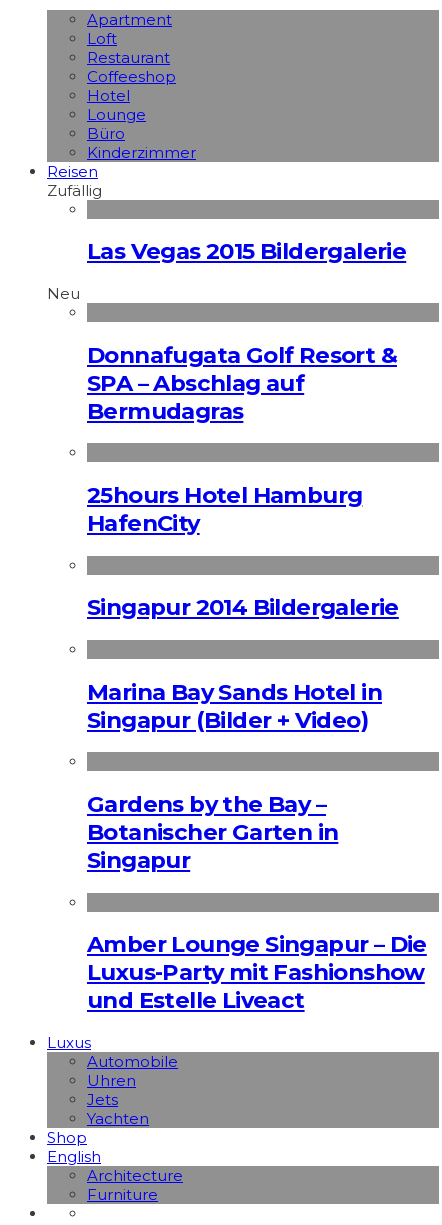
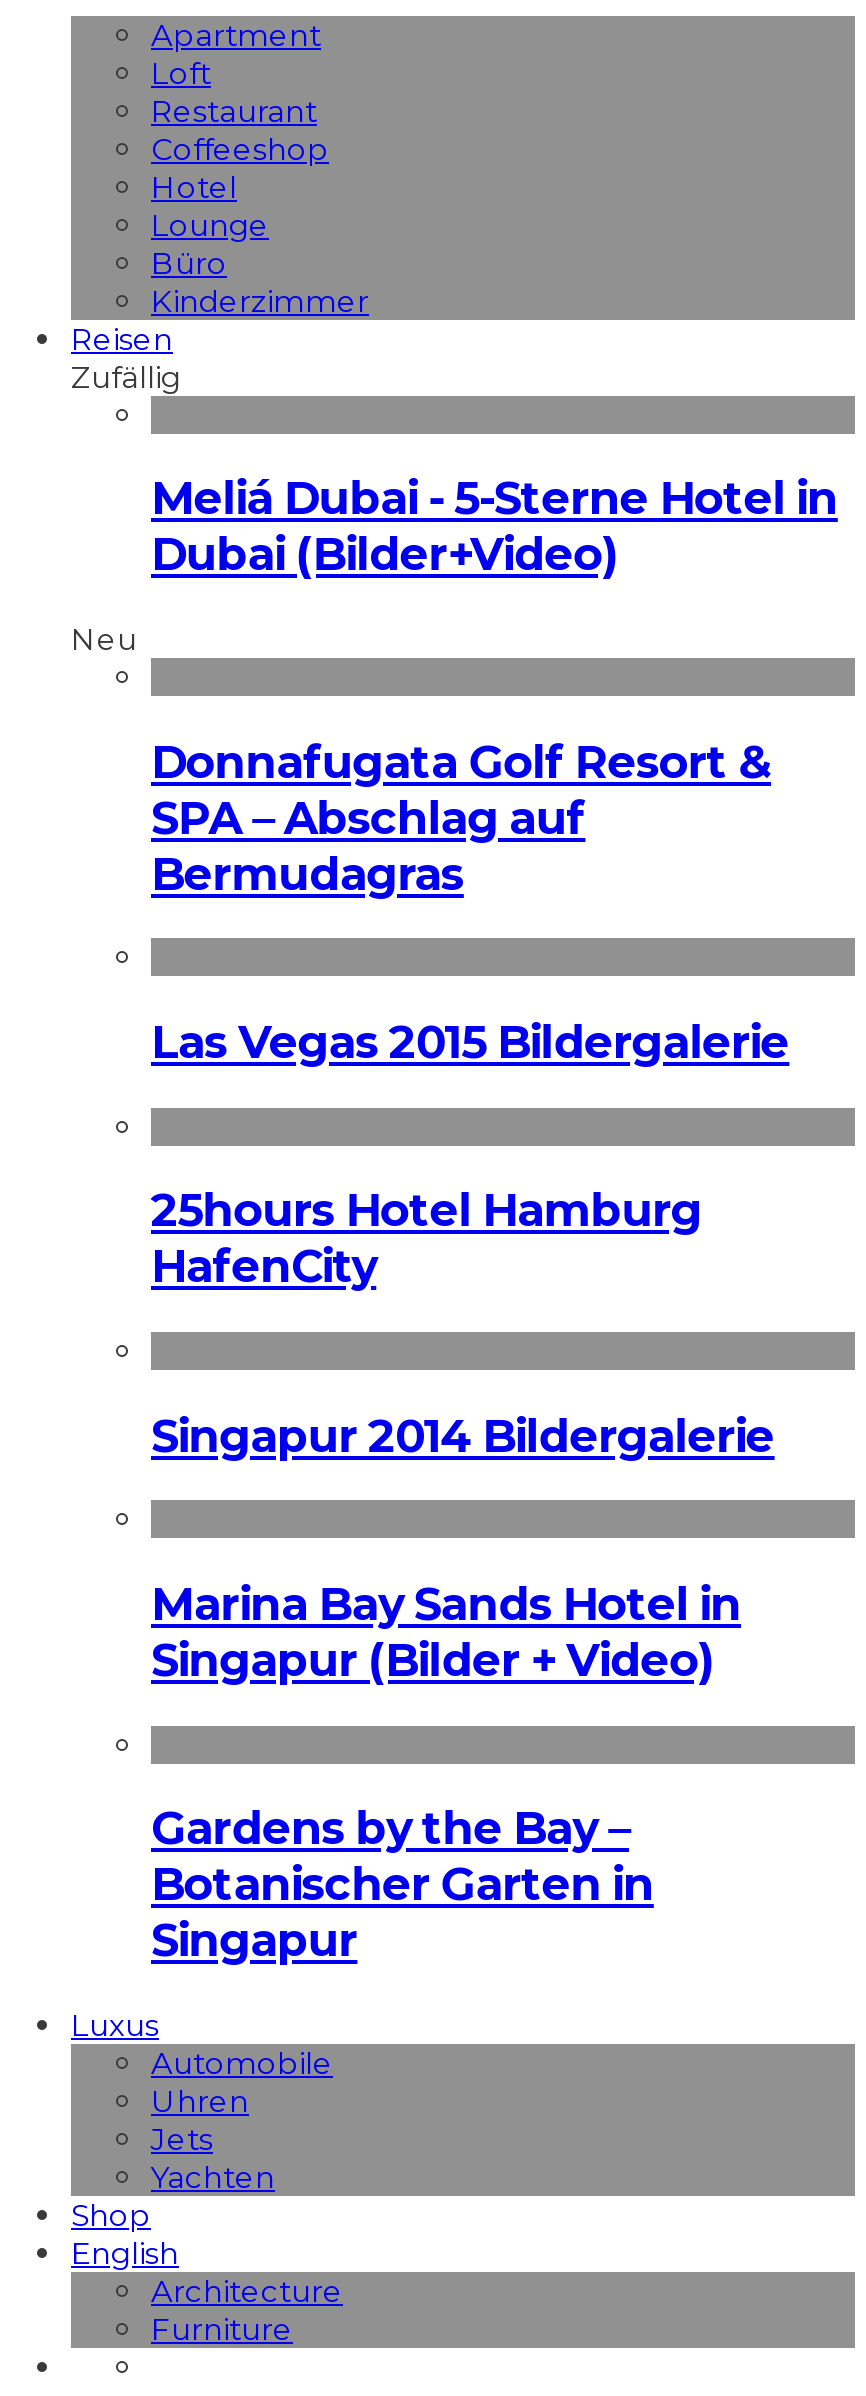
none -> [151,470,838,582] Meliá Dubai - 5-Sterne Hotel in | Dubai (Bilder+Video)
moved [87,237,406,265] -> [151,1014,789,1070]: Las Vegas 2015 Bildergalerie
moved [47,284,397,425] -> [71,620,771,901]: Neu | Donnafugata Golf Resort & | SPA – Abschlag auf | Bermudagras
moved [87,481,399,874] -> [151,1183,775,1969]: 25hours Hotel Hamburg | HafenCity | Singapur 2014 Bildergalerie | Marina Bay Sands Hotel in | Singapur (Bilder + Video) | Gardens by the Bay – | Botanischer Garten in | Singapur
[87,930,427,1014] Amber Lounge Singapur – Die | Luxus-Party mit Fashionshow | und Estelle Liveact -> none

